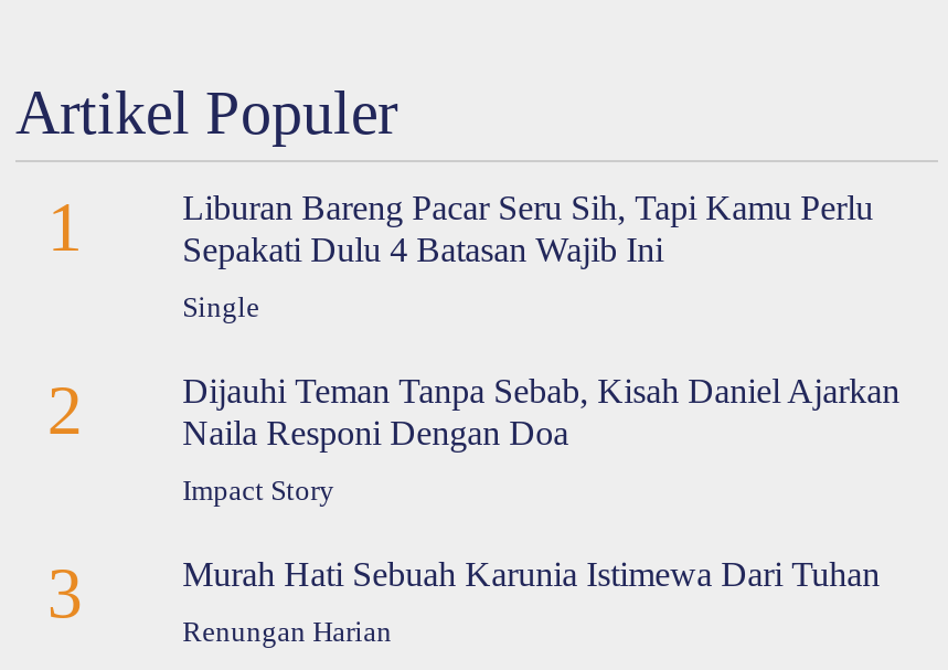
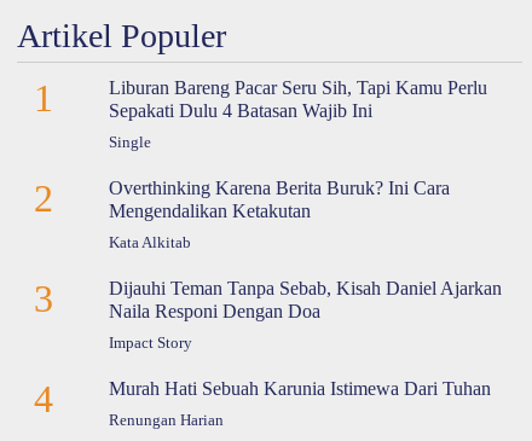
none -> [34,178,449,320] Overthinking Karena Berita Buruk? Ini Cara | Mengendalikan Ketakutan | Kata Alkitab | 3
[47,553,82,633] 3 -> [34,377,54,421] 4

